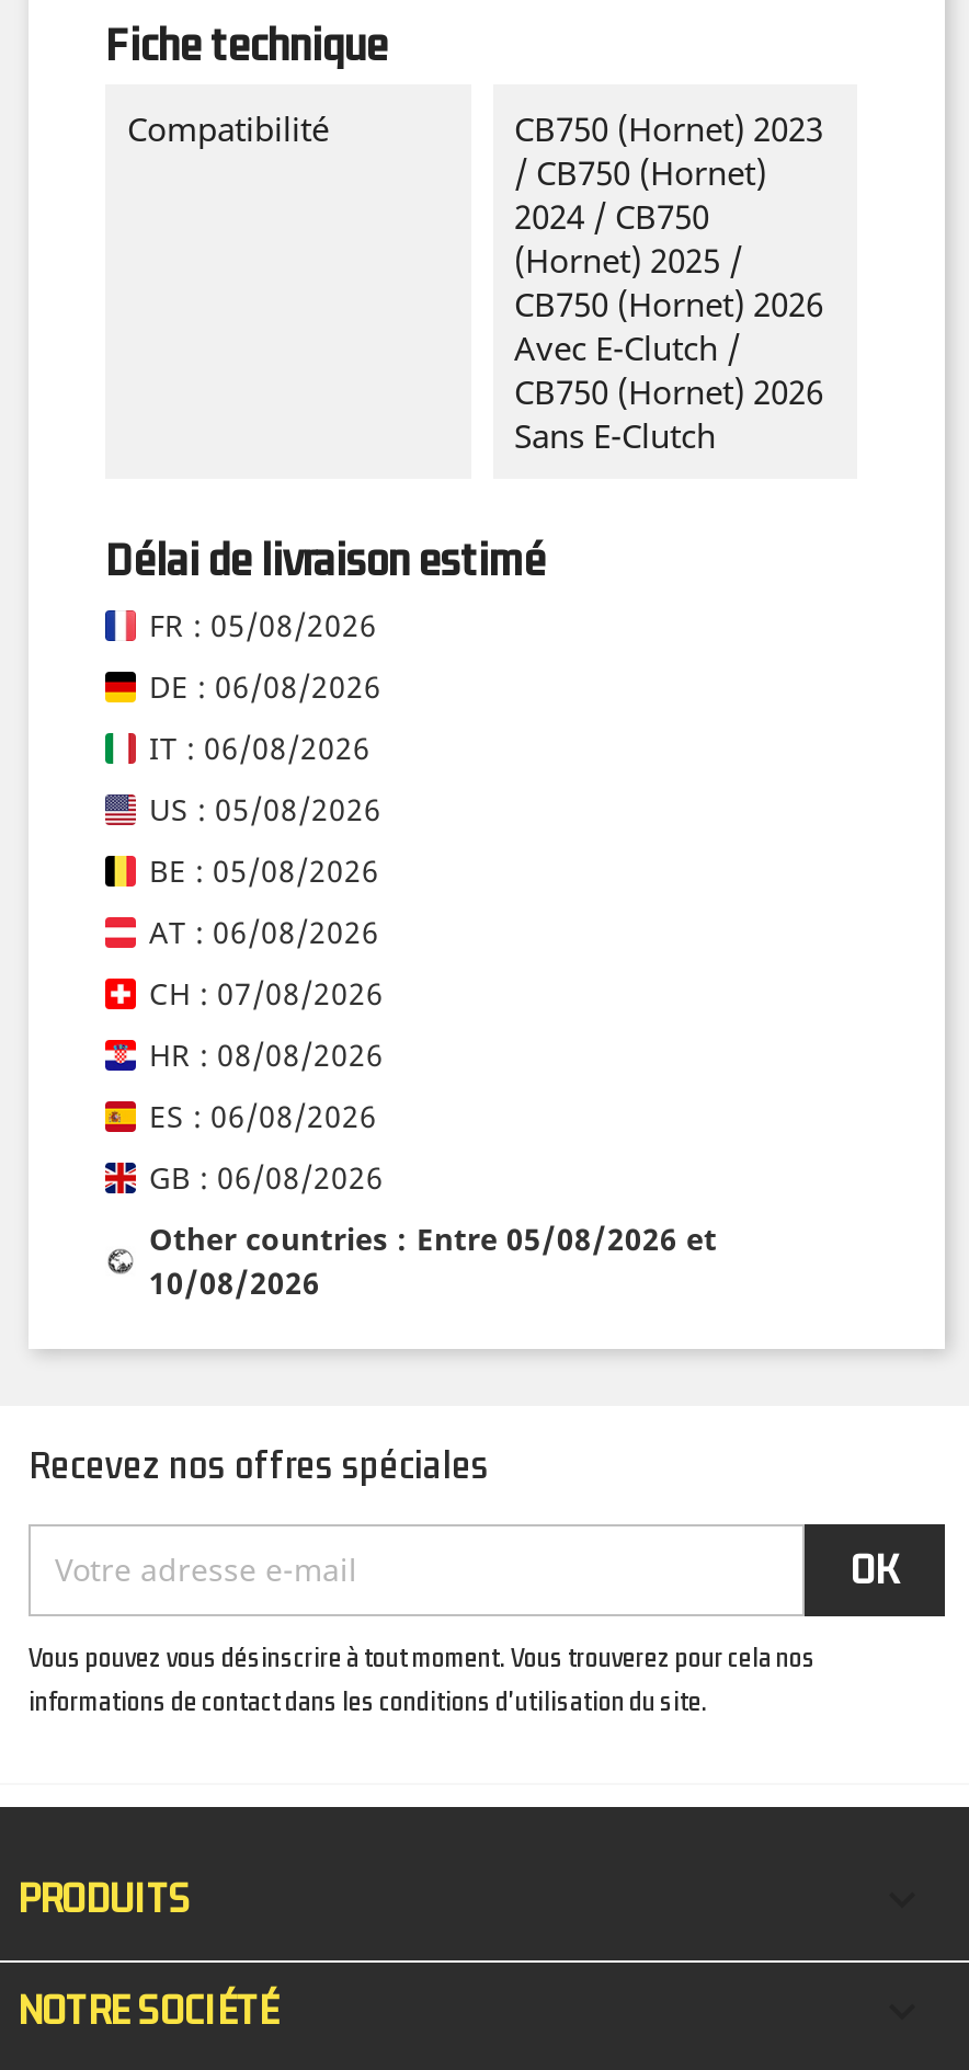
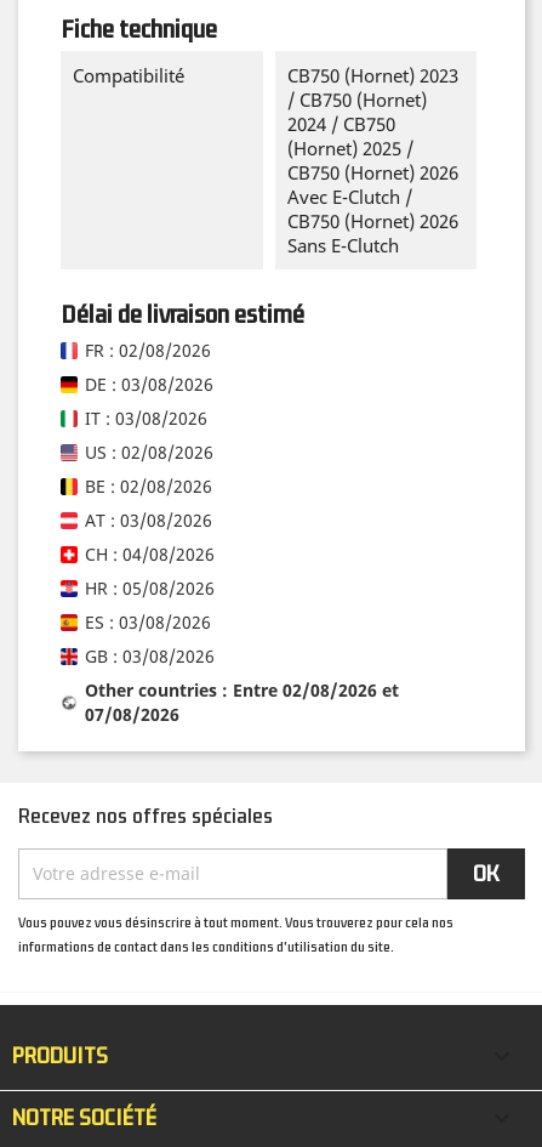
[149,603,377,645] FR : 05/08/2026 -> [85,338,211,361] FR : 02/08/2026
[149,665,381,706] DE : 06/08/2026 -> [85,372,213,395] DE : 03/08/2026
[149,726,371,768] IT : 06/08/2026 -> [85,406,207,429] IT : 03/08/2026
[149,787,381,829] US : 05/08/2026 -> [85,440,213,463] US : 02/08/2026
[149,849,379,890] BE : 05/08/2026 -> [85,474,212,497] BE : 02/08/2026
[149,910,379,952] AT : 06/08/2026 -> [85,508,212,531] AT : 03/08/2026
[149,971,384,1013] CH : 07/08/2026 -> [85,542,215,565] CH : 04/08/2026
[149,1033,384,1074] HR : 08/08/2026 -> [85,576,215,599] HR : 05/08/2026
[149,1094,377,1136] ES : 06/08/2026 -> [85,610,211,633] ES : 03/08/2026
[149,1155,384,1197] GB : 06/08/2026 -> [85,644,215,667] GB : 03/08/2026
[149,1217,717,1258] Other countries : Entre 05/08/2026 et -> [85,678,399,701] Other countries : Entre 02/08/2026 et
[149,1261,320,1302] 10/08/2026 -> [85,702,179,725] 07/08/2026

